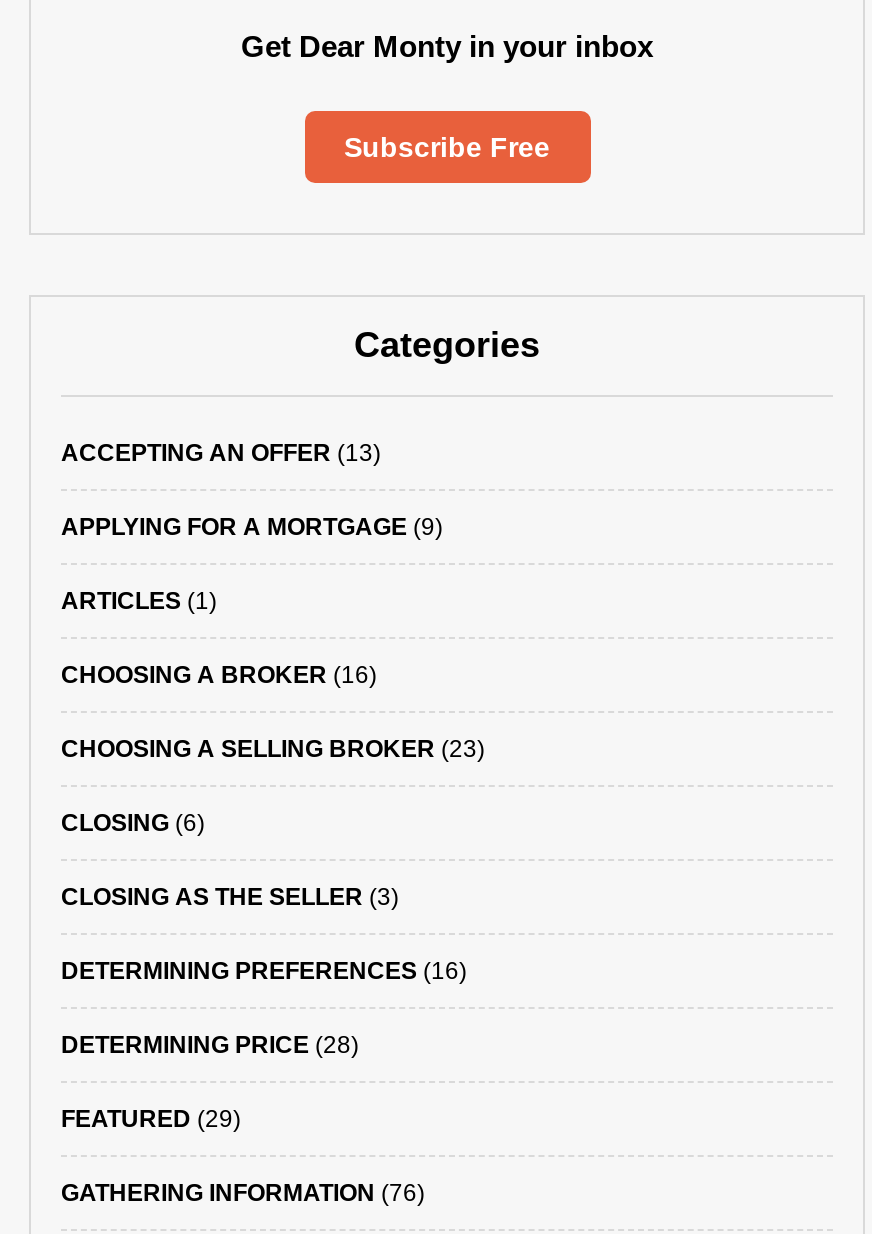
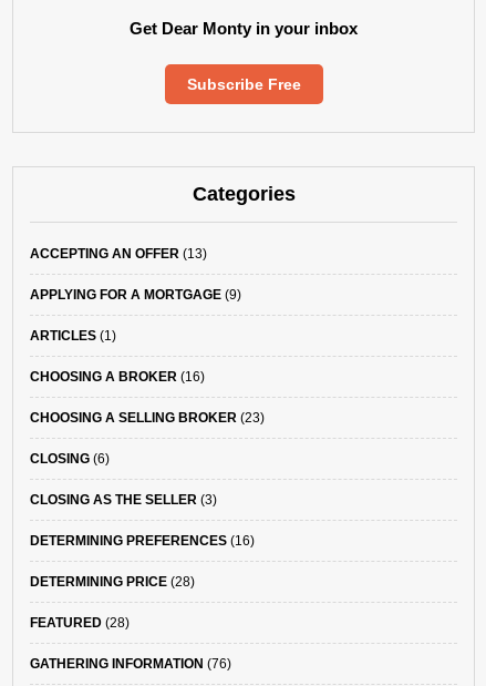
[61,1106,241,1134] FEATURED (29) -> [30,615,130,631] FEATURED (28)

